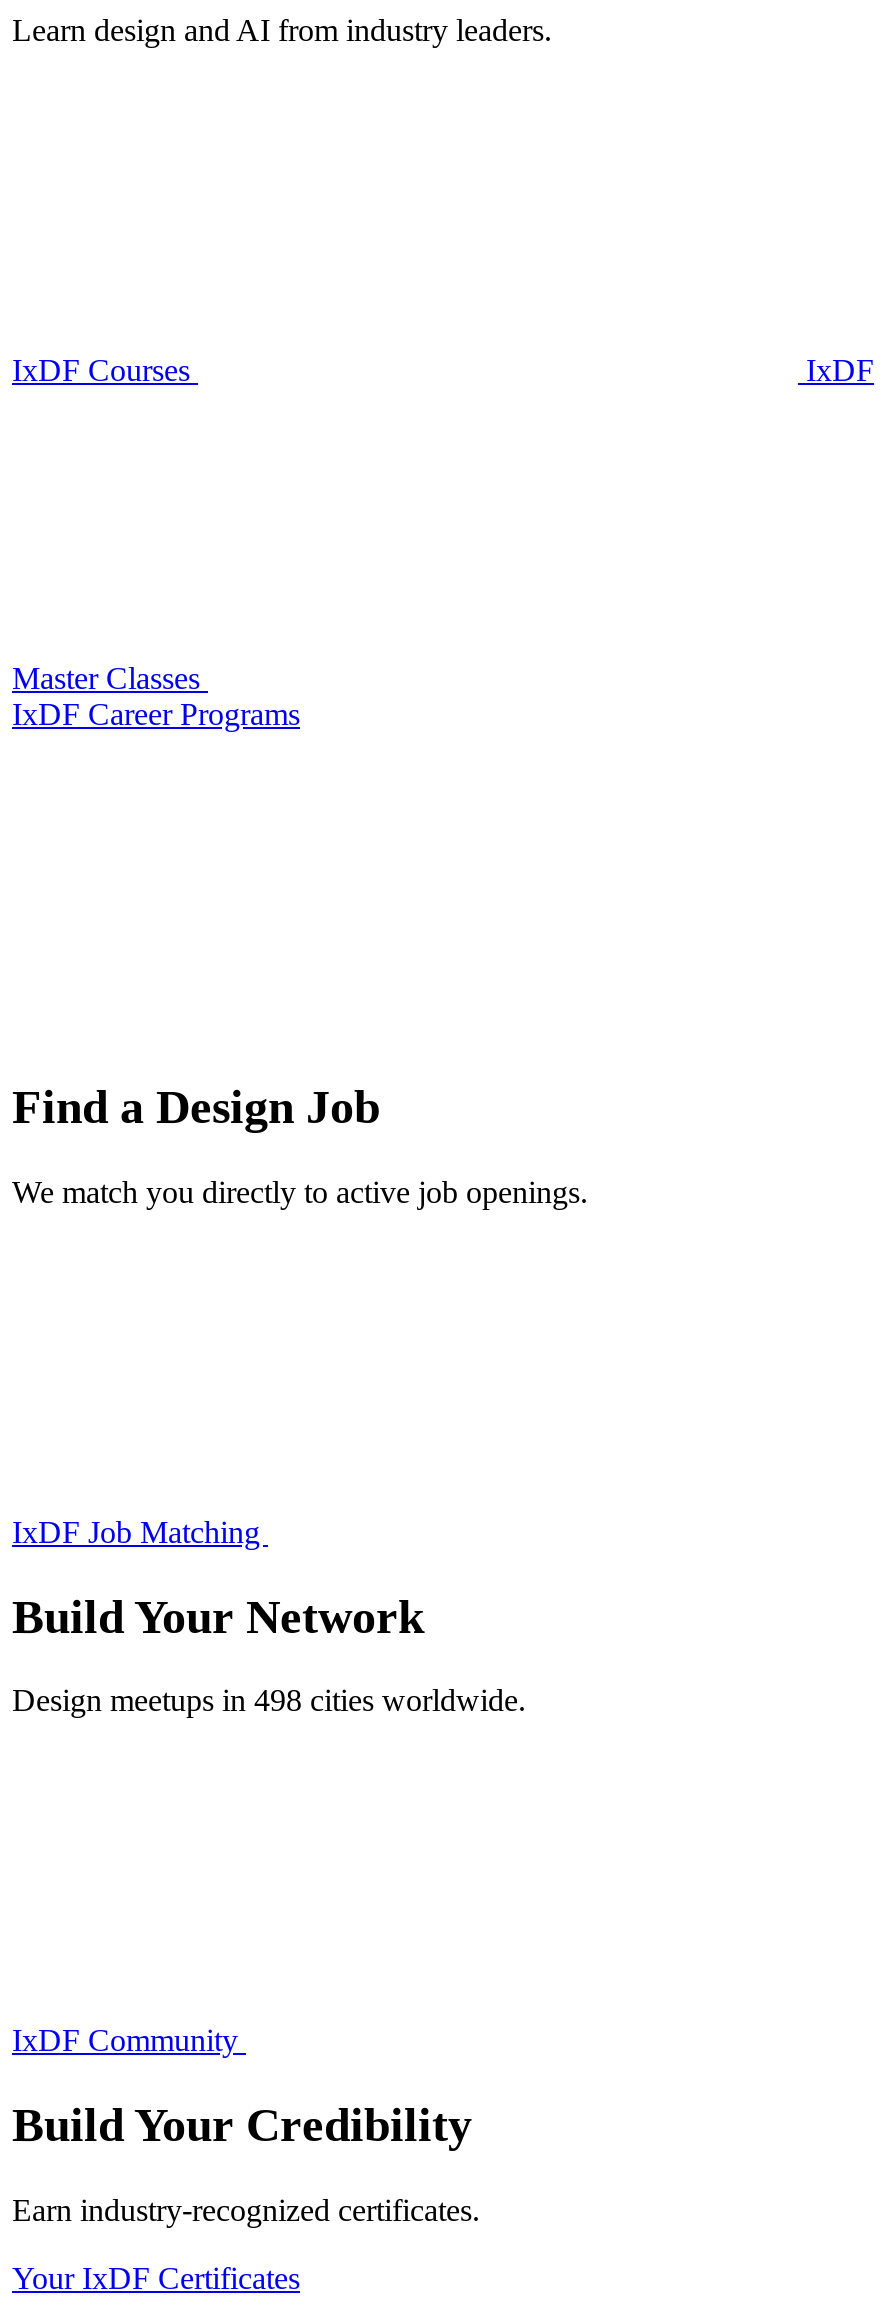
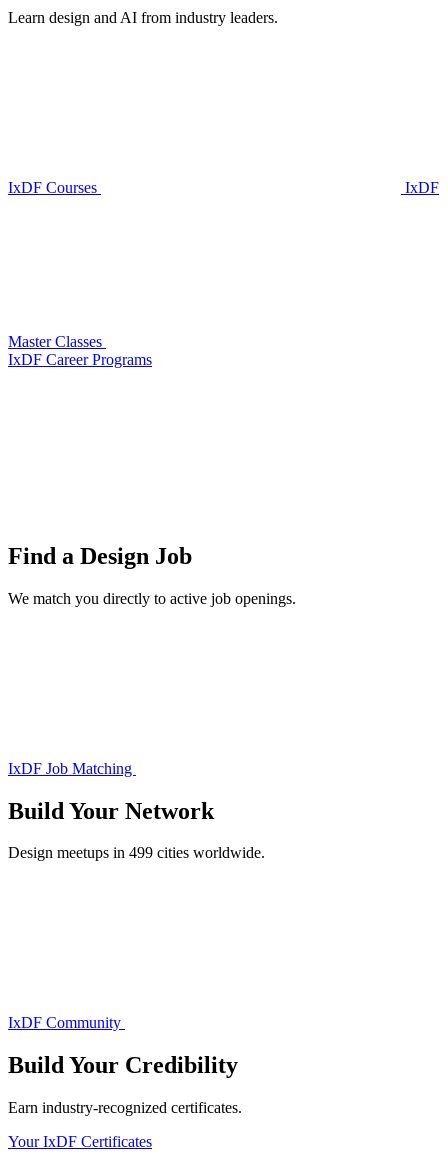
[12,1684,526,1718] Design meetups in 498 cities worldwide. -> [8,844,265,861] Design meetups in 499 cities worldwide.

